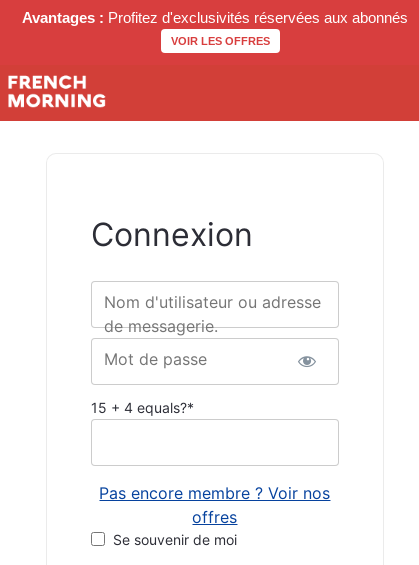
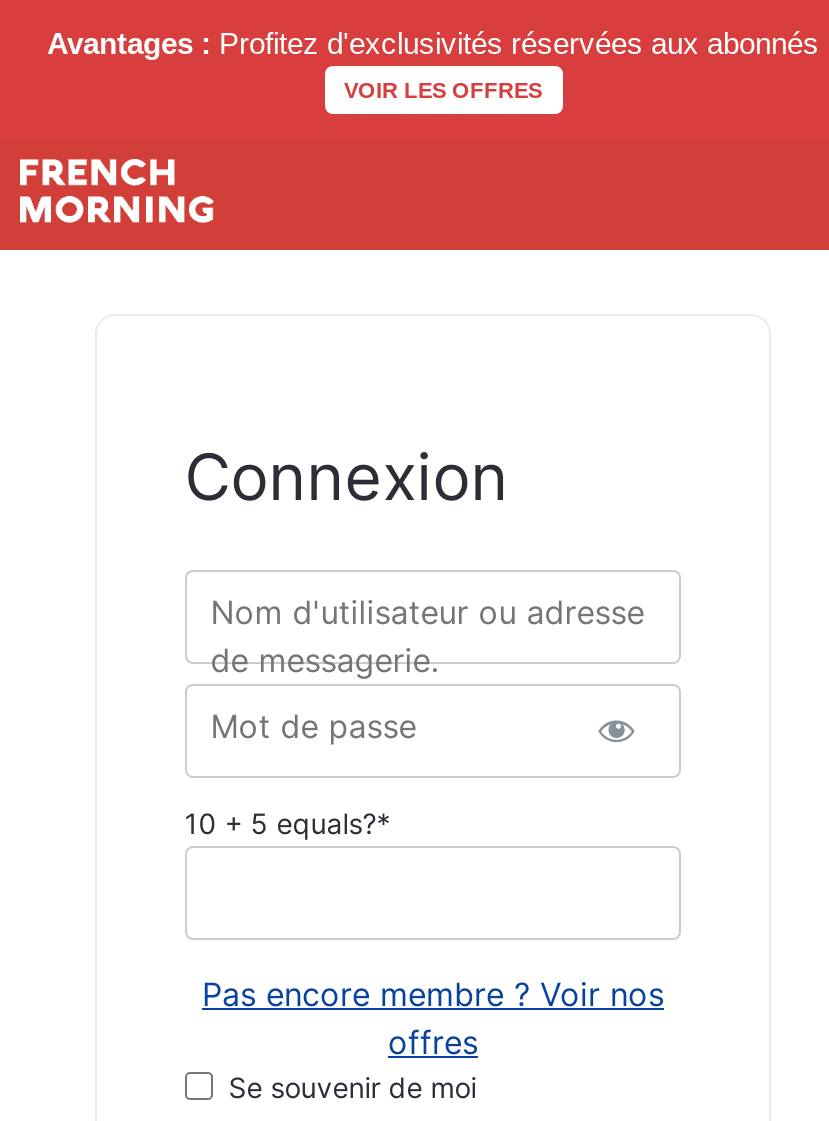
[91,399,194,416] 15 + 4 equals?* -> [185,806,391,840] 10 + 5 equals?*

